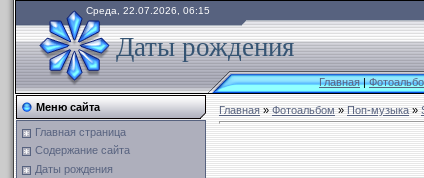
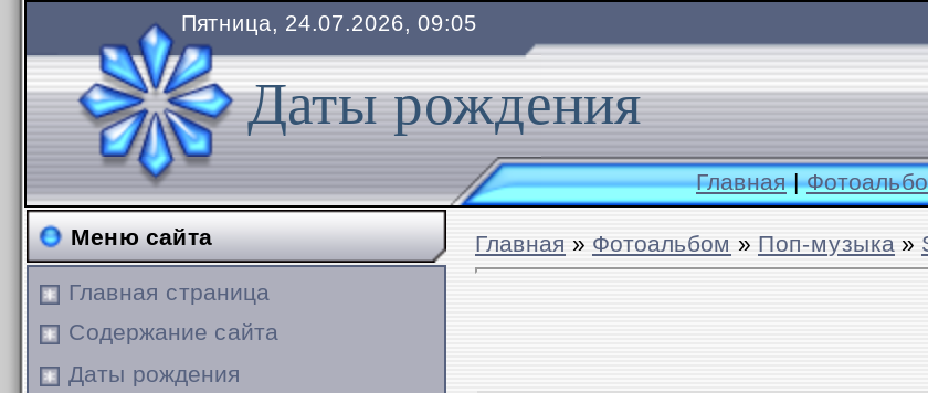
[86,5,210,16] Среда, 22.07.2026, 06:15 -> [181,11,477,35] Пятница, 24.07.2026, 09:05

